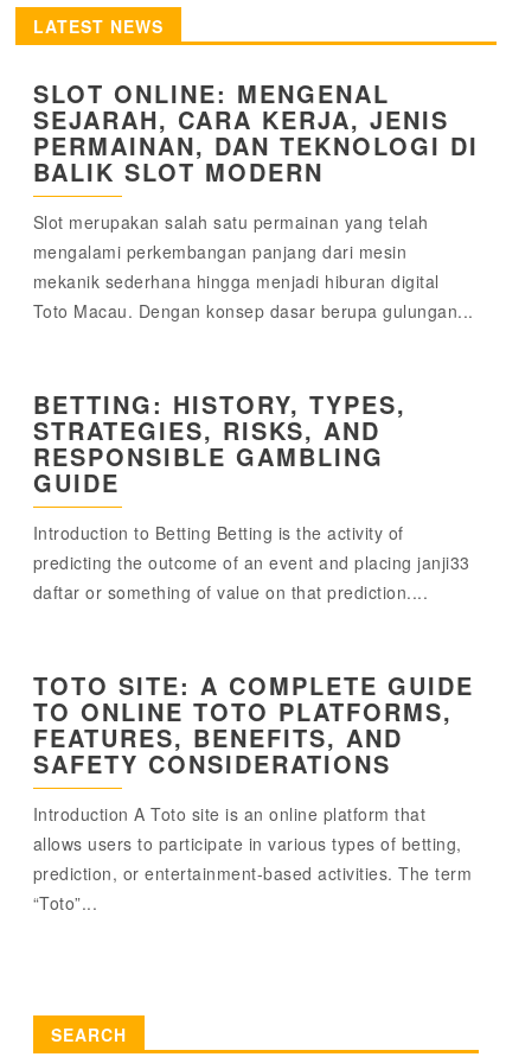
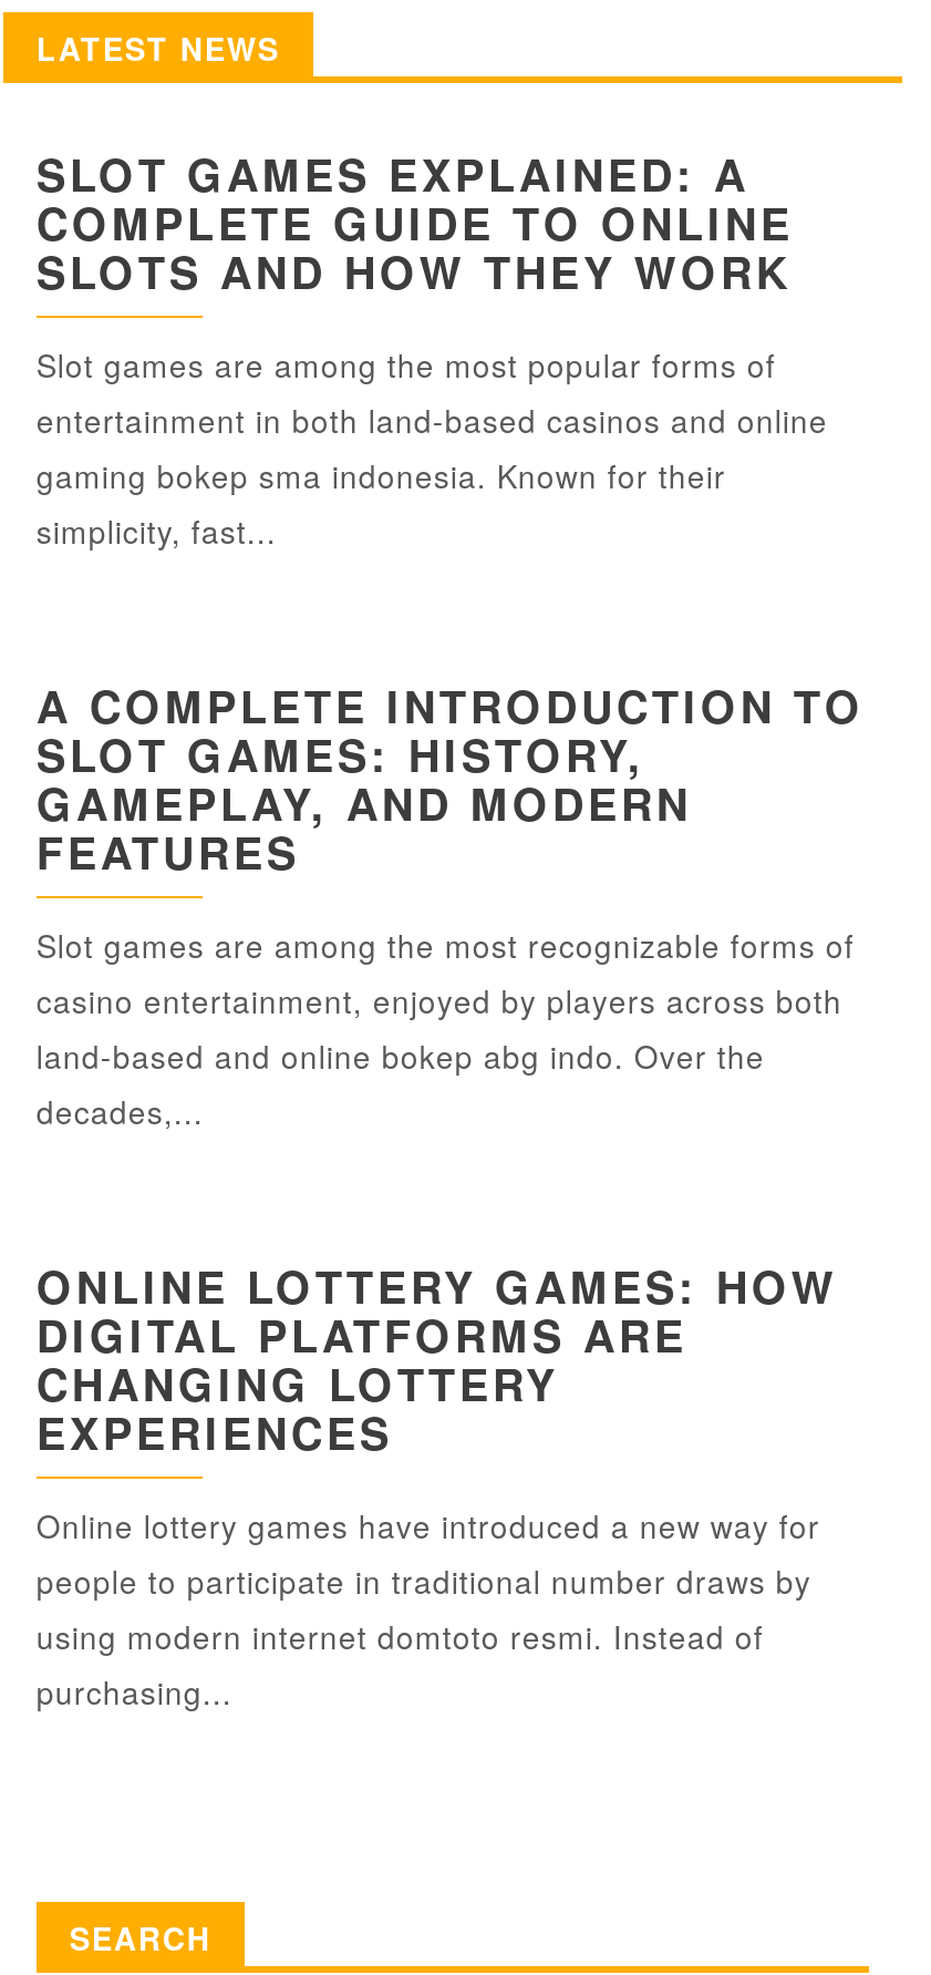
[33,75,479,188] SLOT ONLINE: MENGENAL | SEJARAH, CARA KERJA, JENIS | PERMAINAN, DAN TEKNOLOGI DI | BALIK SLOT MODERN -> [36,140,794,301] SLOT GAMES EXPLAINED: A | COMPLETE GUIDE TO ONLINE | SLOTS AND HOW THEY WORK
[33,209,474,322] Slot merupakan salah satu permainan yang telah | mengalami perkembangan panjang dari mesin | mekanik sederhana hingga menjadi hiburan digital | Toto Macau. Dengan konsep dasar berupa gulungan... -> [36,341,828,552] Slot games are among the most popular forms of | entertainment in both land-based casinos and online | gaming bokep sma indonesia. Known for their | simplicity, fast...
[33,386,406,499] BETTING: HISTORY, TYPES, | STRATEGIES, RISKS, AND | RESPONSIBLE GAMBLING | GUIDE -> [36,671,864,882] A COMPLETE INTRODUCTION TO | SLOT GAMES: HISTORY, | GAMEPLAY, AND MODERN | FEATURES
[33,520,470,603] Introduction to Betting Betting is the activity of | predicting the outcome of an event and placing janji33 | daftar or something of value on that prediction.... -> [36,922,854,1132] Slot games are among the most recognizable forms of | casino entertainment, enjoyed by players across both | land-based and online bokep abg indo. Over the | decades,...
[33,667,474,780] TOTO SITE: A COMPLETE GUIDE | TO ONLINE TOTO PLATFORMS, | FEATURES, BENEFITS, AND | SAFETY CONSIDERATIONS -> [36,1252,838,1462] ONLINE LOTTERY GAMES: HOW | DIGITAL PLATFORMS ARE | CHANGING LOTTERY | EXPERIENCES
[33,801,472,914] Introduction A Toto site is an online platform that | allows users to participate in various types of betting, | prediction, or entertainment-based activities. The term | “Toto”... -> [36,1502,820,1712] Online lottery games have introduced a new way for | people to participate in traditional number draws by | using modern internet domtoto resmi. Instead of | purchasing...

